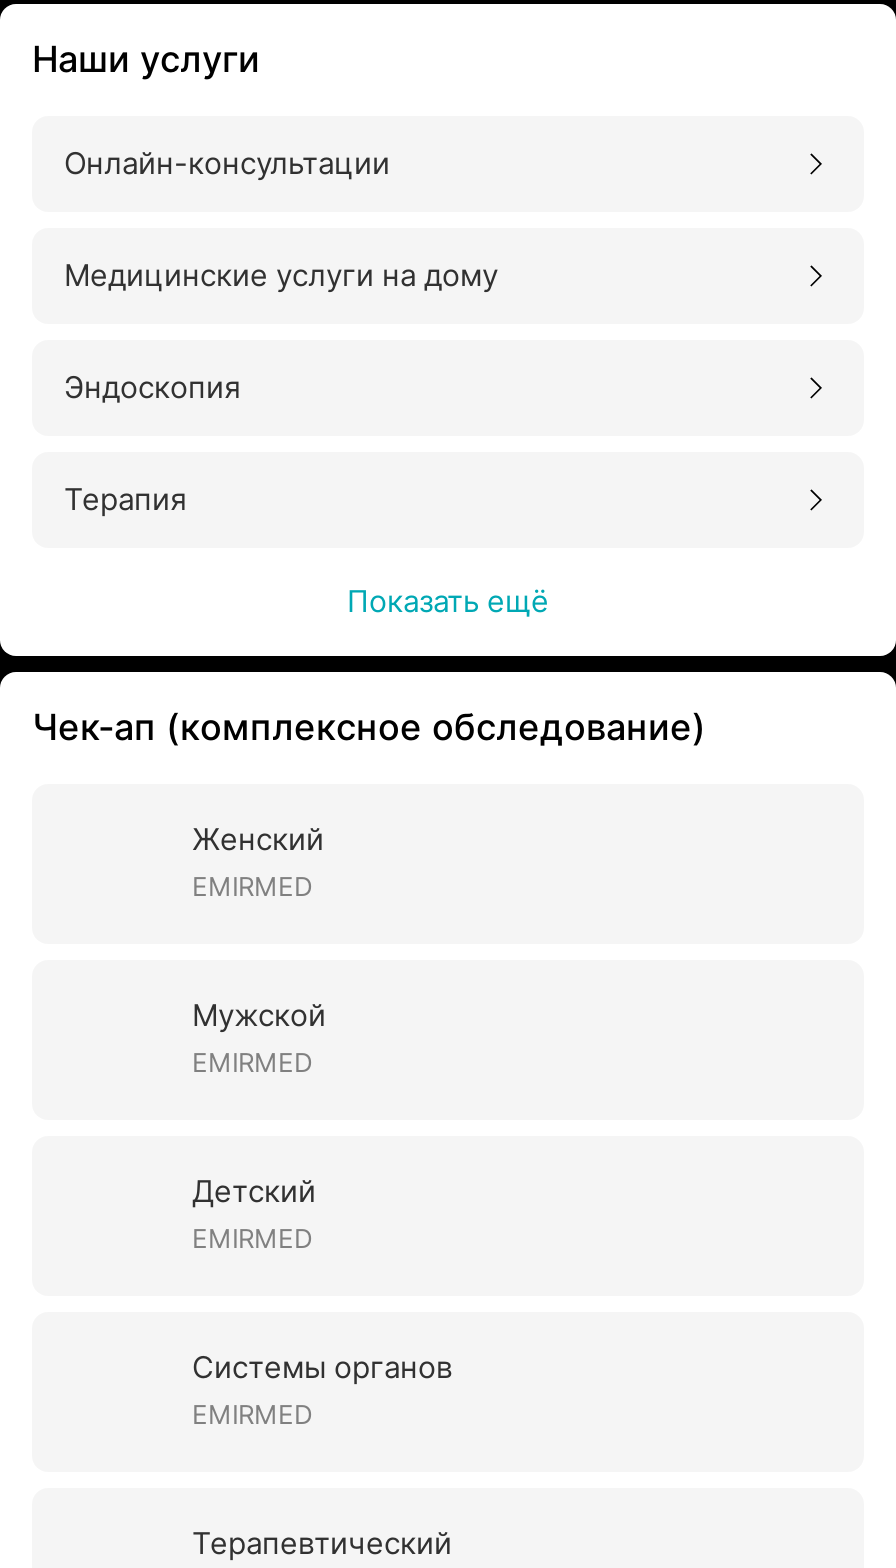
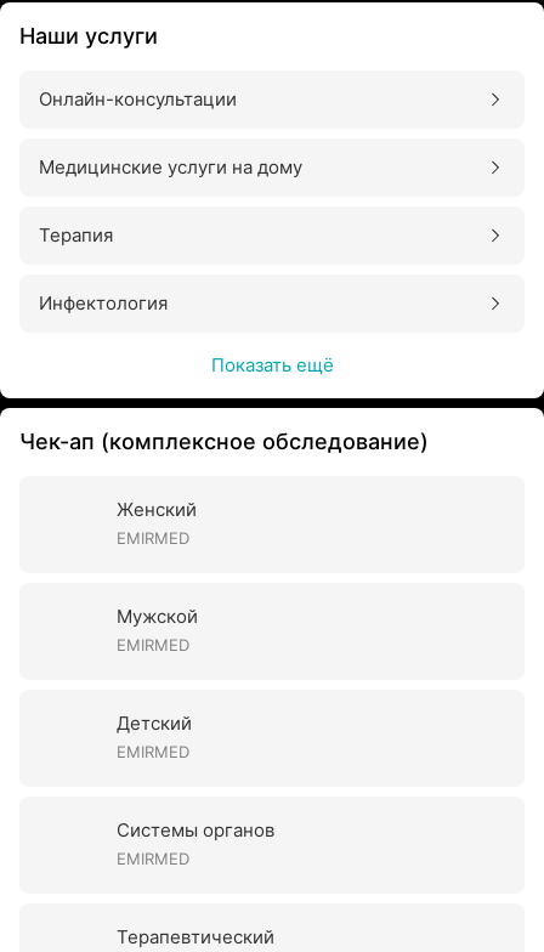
[64,368,240,406] Эндоскопия -> none
moved [64,480,186,518] -> [39,223,113,246]: Терапия
none -> [39,291,168,314] Инфектология

